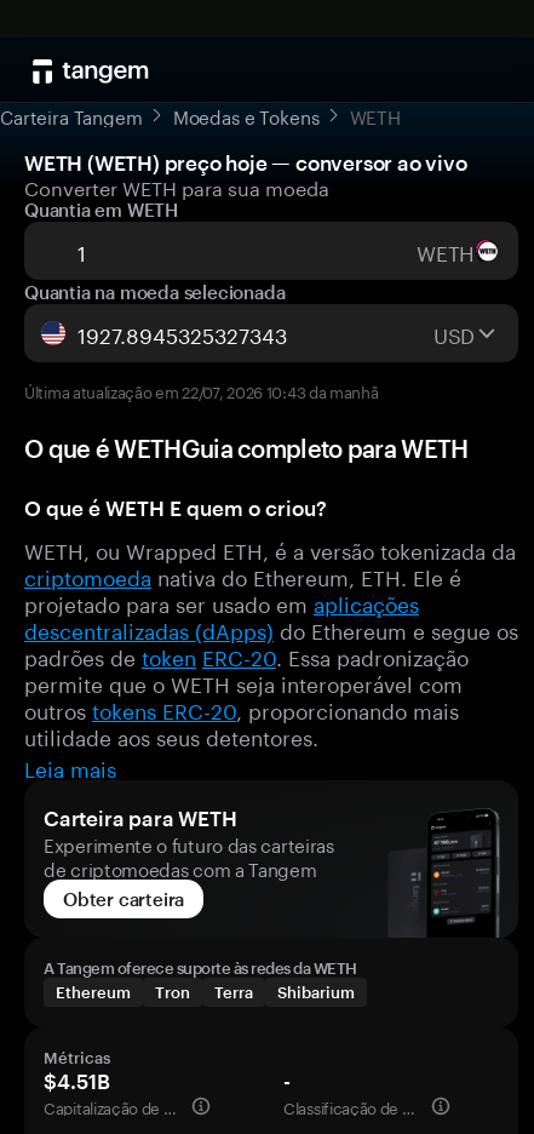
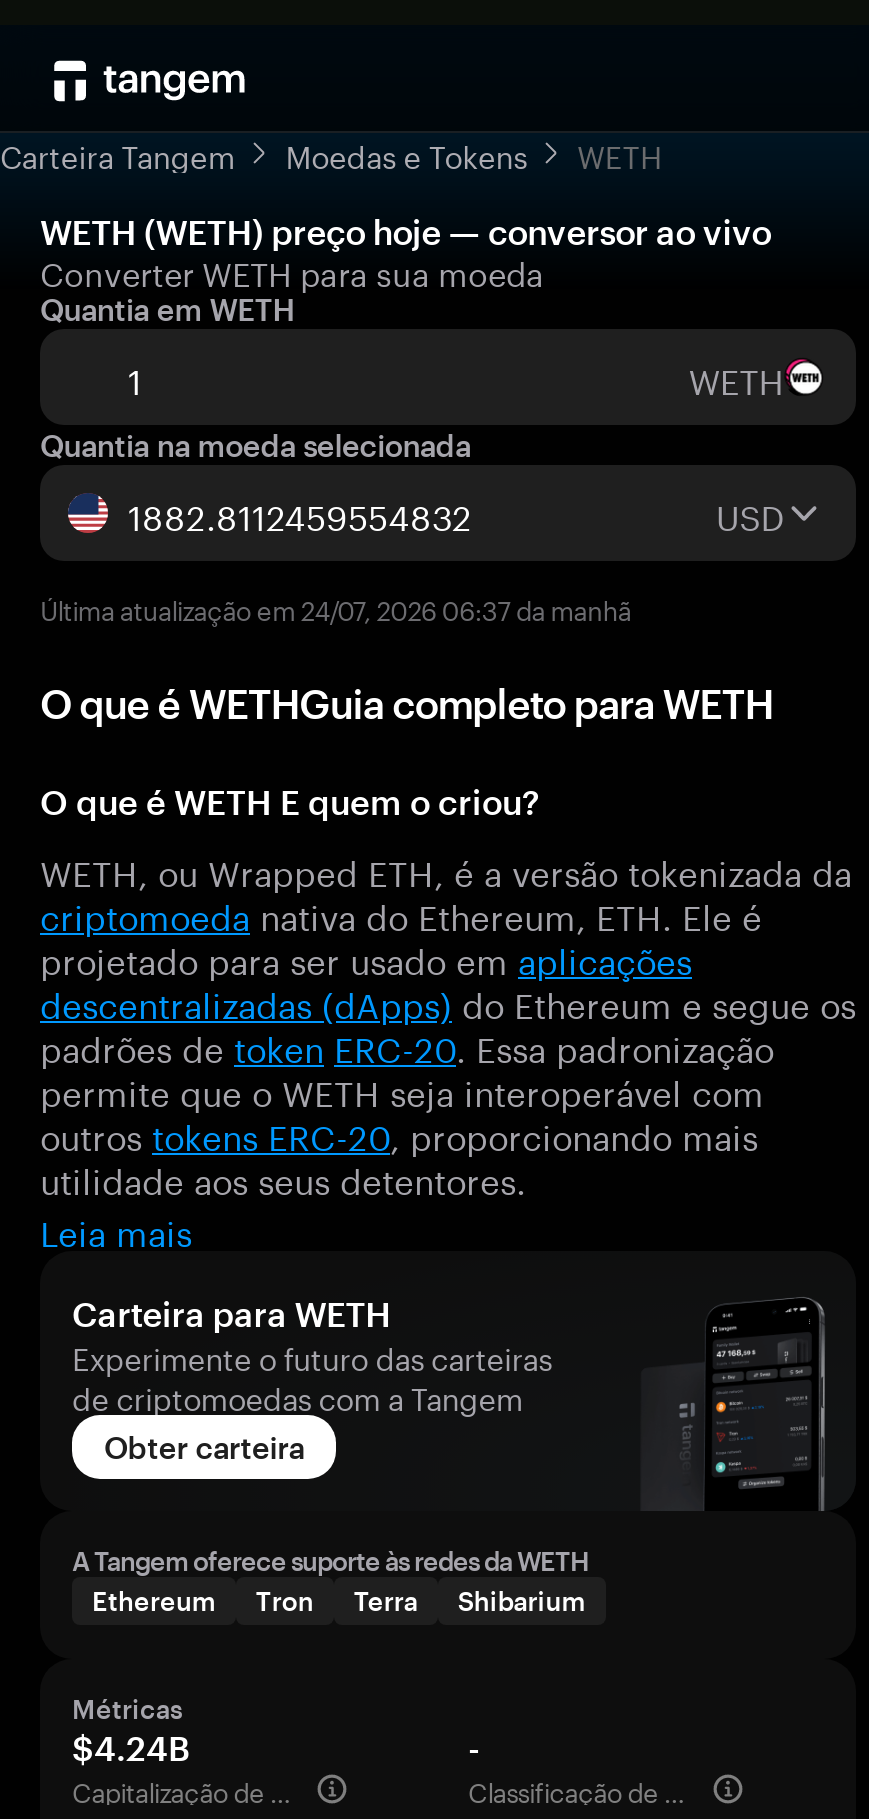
[24,378,379,402] Última atualização em 22/07, 2026 10:43 da manhã -> [40,587,631,627] Última atualização em 24/07, 2026 06:37 da manhã
[44,1069,110,1093] $4.51B -> [72,1727,190,1767] $4.24B

